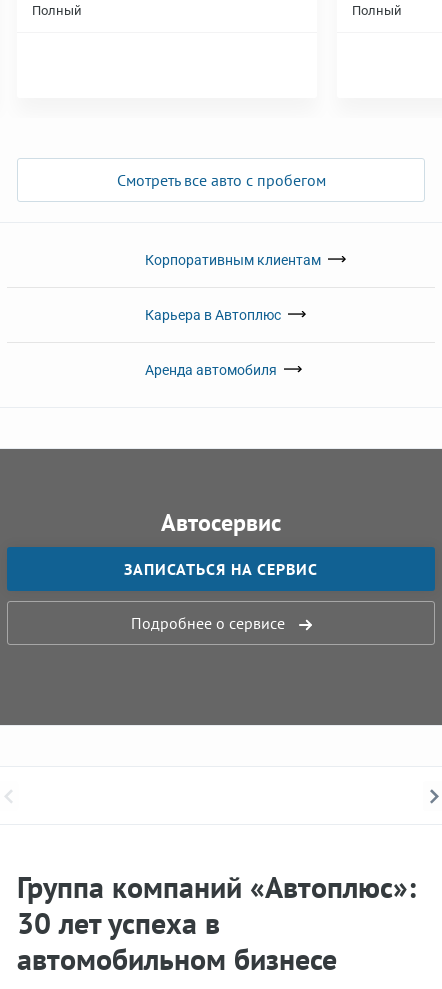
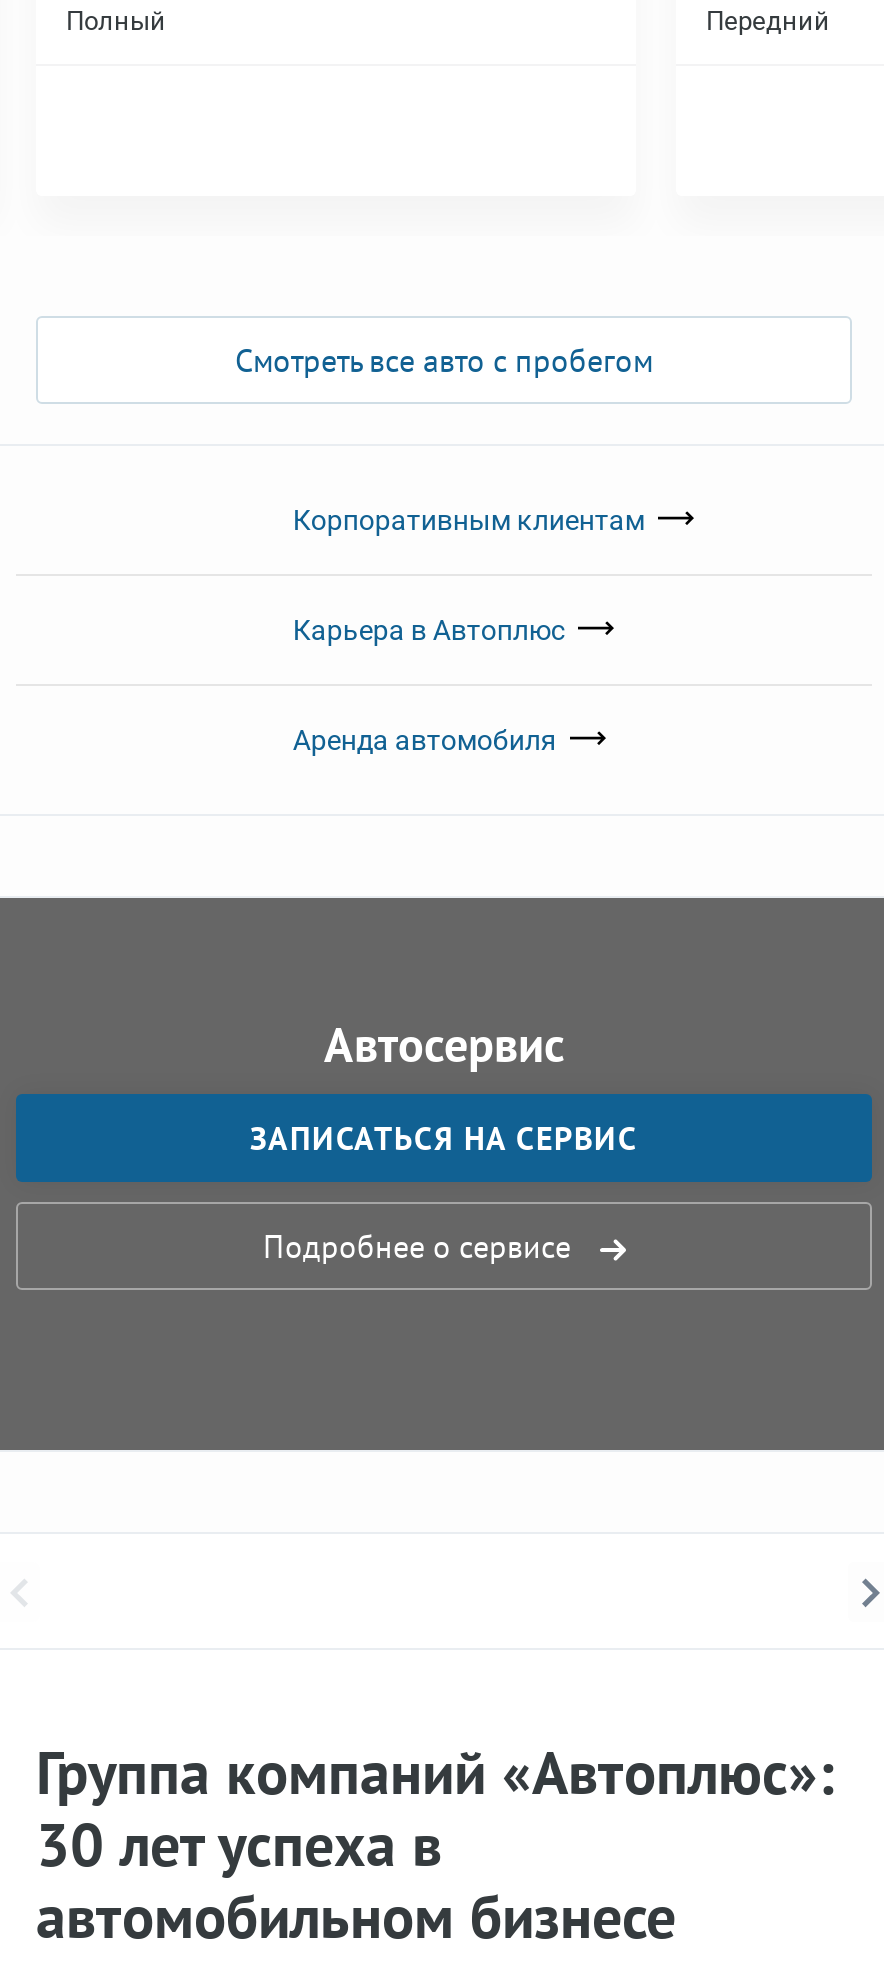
[352,3,402,18] Полный -> [706,6,830,36] Передний

